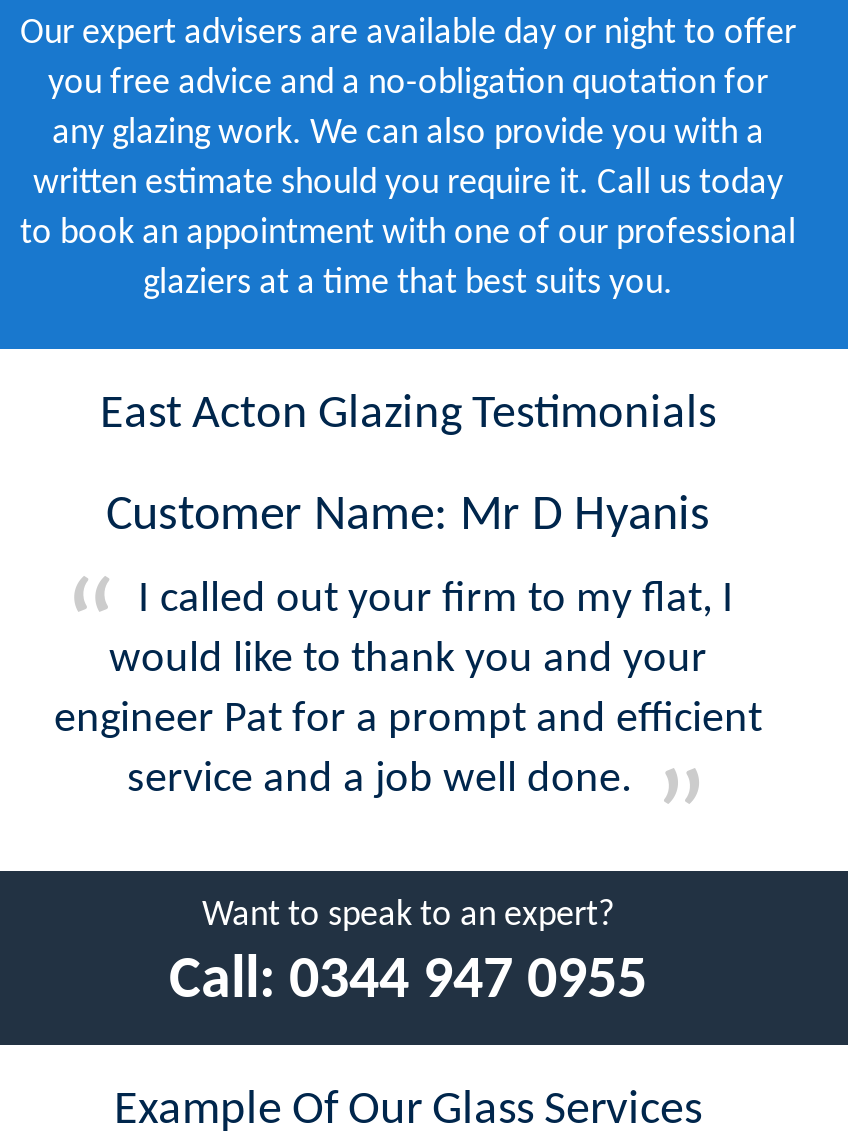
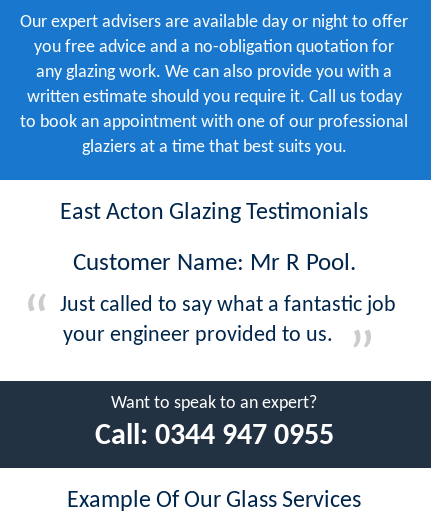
[106,490,710,540] Customer Name: Mr D Hyanis -> [72,250,355,275] Customer Name: Mr R Pool.
[54,576,762,802] I called out your firm to my flat, I | would like to thank you and your | engineer Pat for a prompt and efficient | service and a job well done. -> [60,293,396,346] Just called to say what a fantastic job | your engineer provided to us.

